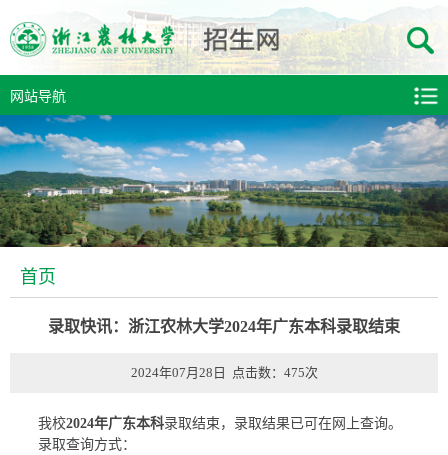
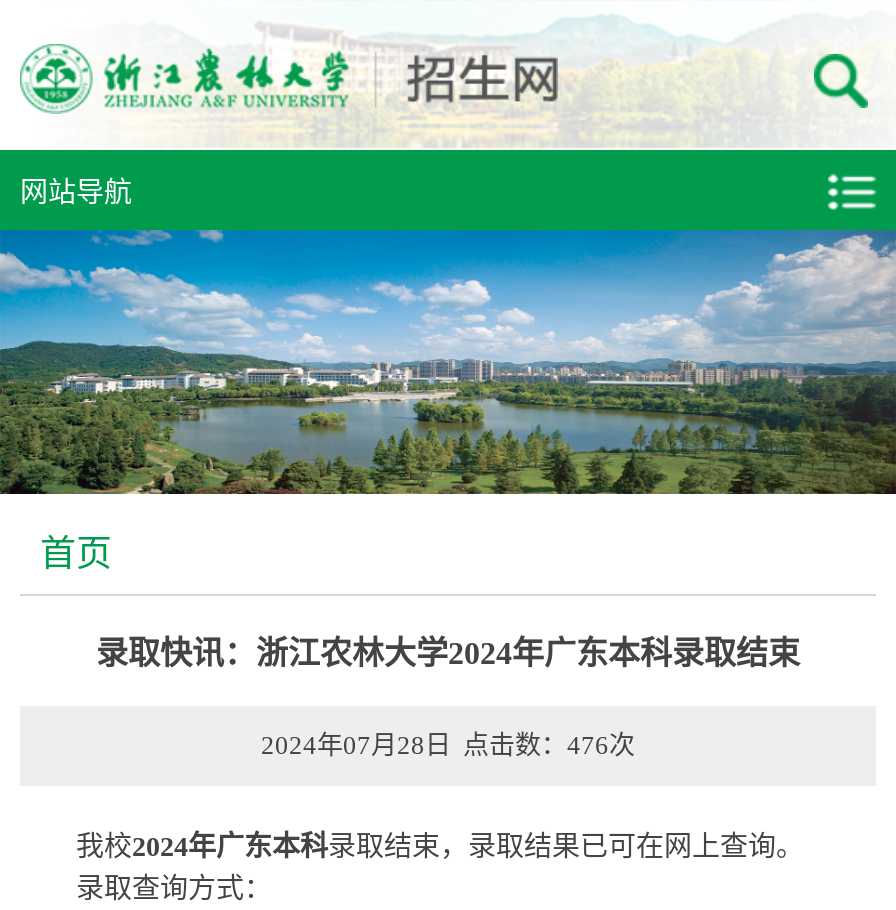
[130,365,317,380] 2024年07月28日 点击数：475次 -> [261,731,635,761] 2024年07月28日 点击数：476次

